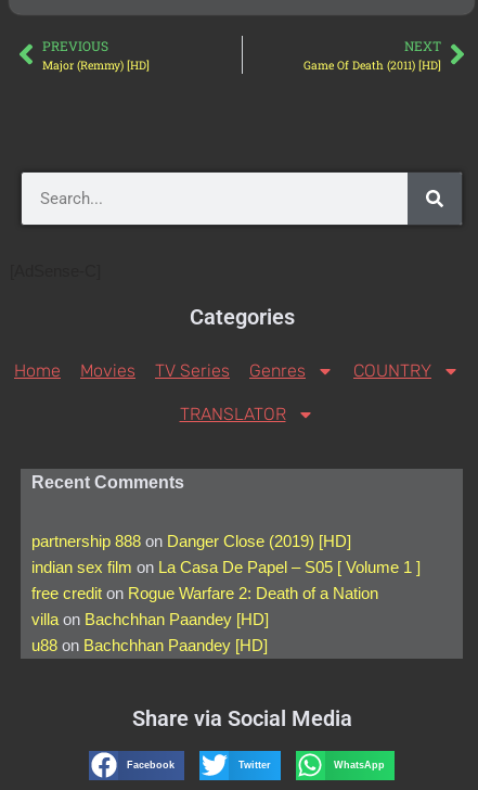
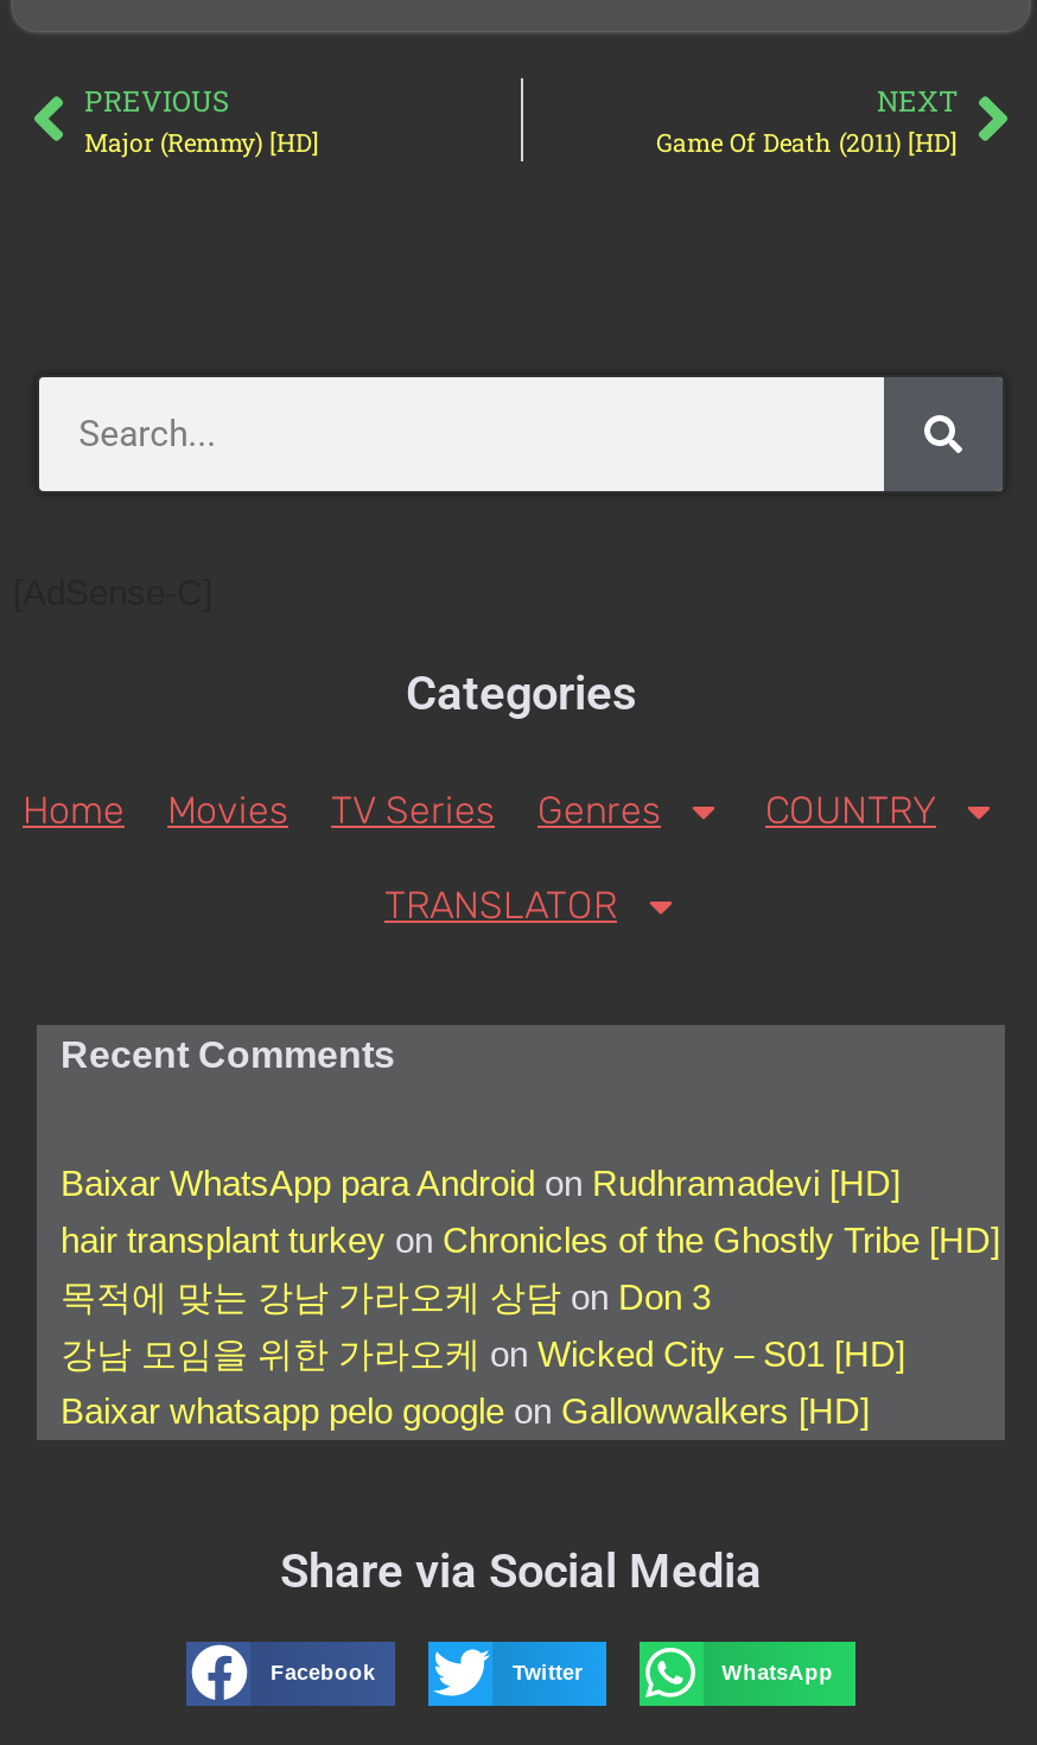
[31,532,421,654] partnership 888 on Danger Close (2019) [HD] | indian sex film on La Casa De Papel – S05 [ Volume 1 ] | free credit on Rogue Warfare 2: Death of a Nation | villa on Bachchhan Paandey [HD] | u88 on Bachchhan Paandey [HD] -> [61,1162,1000,1430] Baixar WhatsApp para Android on Rudhramadevi [HD] | hair transplant turkey on Chronicles of the Ghostly Tribe [HD] | 목적에 맞는 강남 가라오케 상담 on Don 3 | 강남 모임을 위한 가라오케 on Wicked City – S01 [HD] | Baixar whatsapp pelo google on Gallowwalkers [HD]

